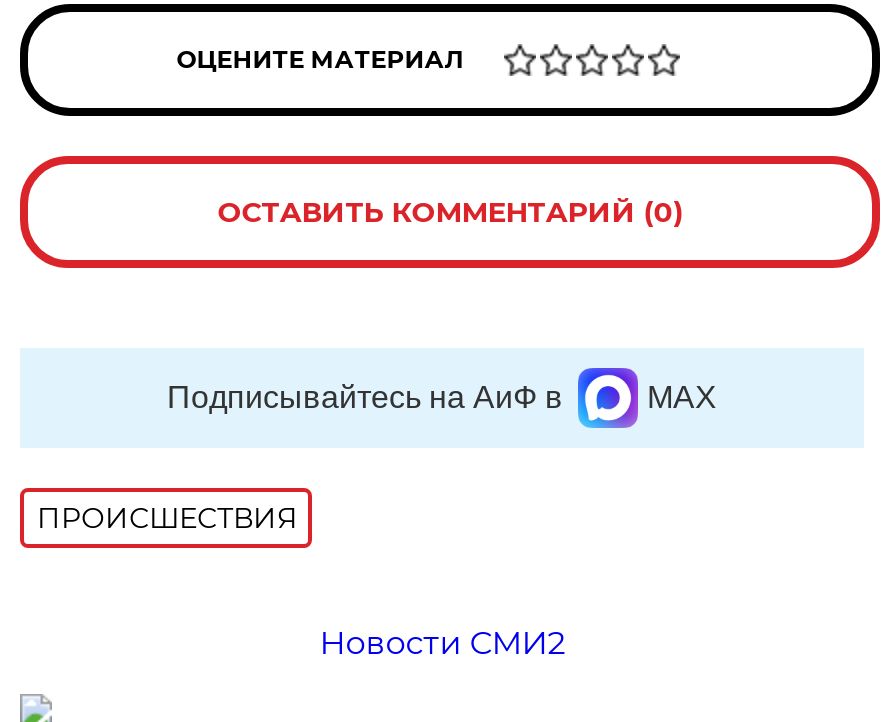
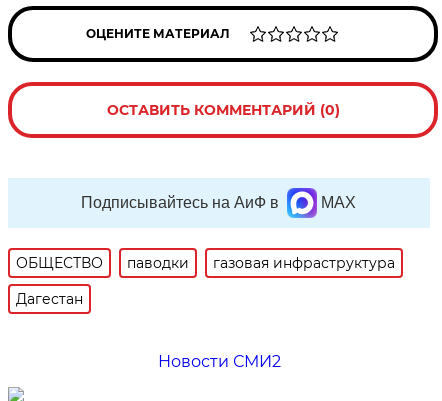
[37,499,297,535] ПРОИСШЕСТВИЯ -> [16,254,395,308] ОБЩЕСТВО | паводки | газовая инфраструктура | Дагестан

